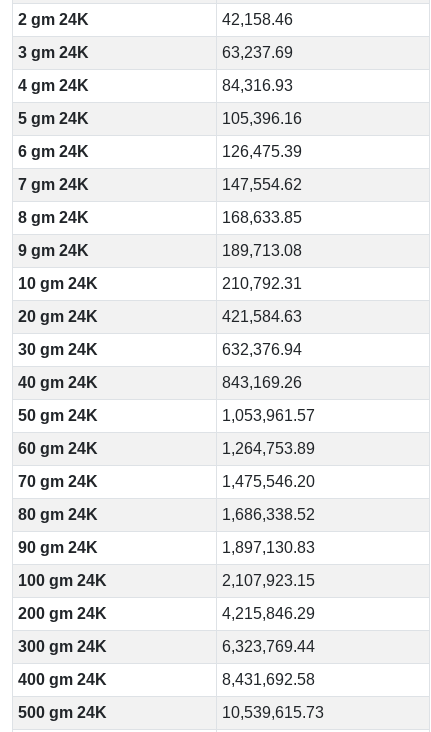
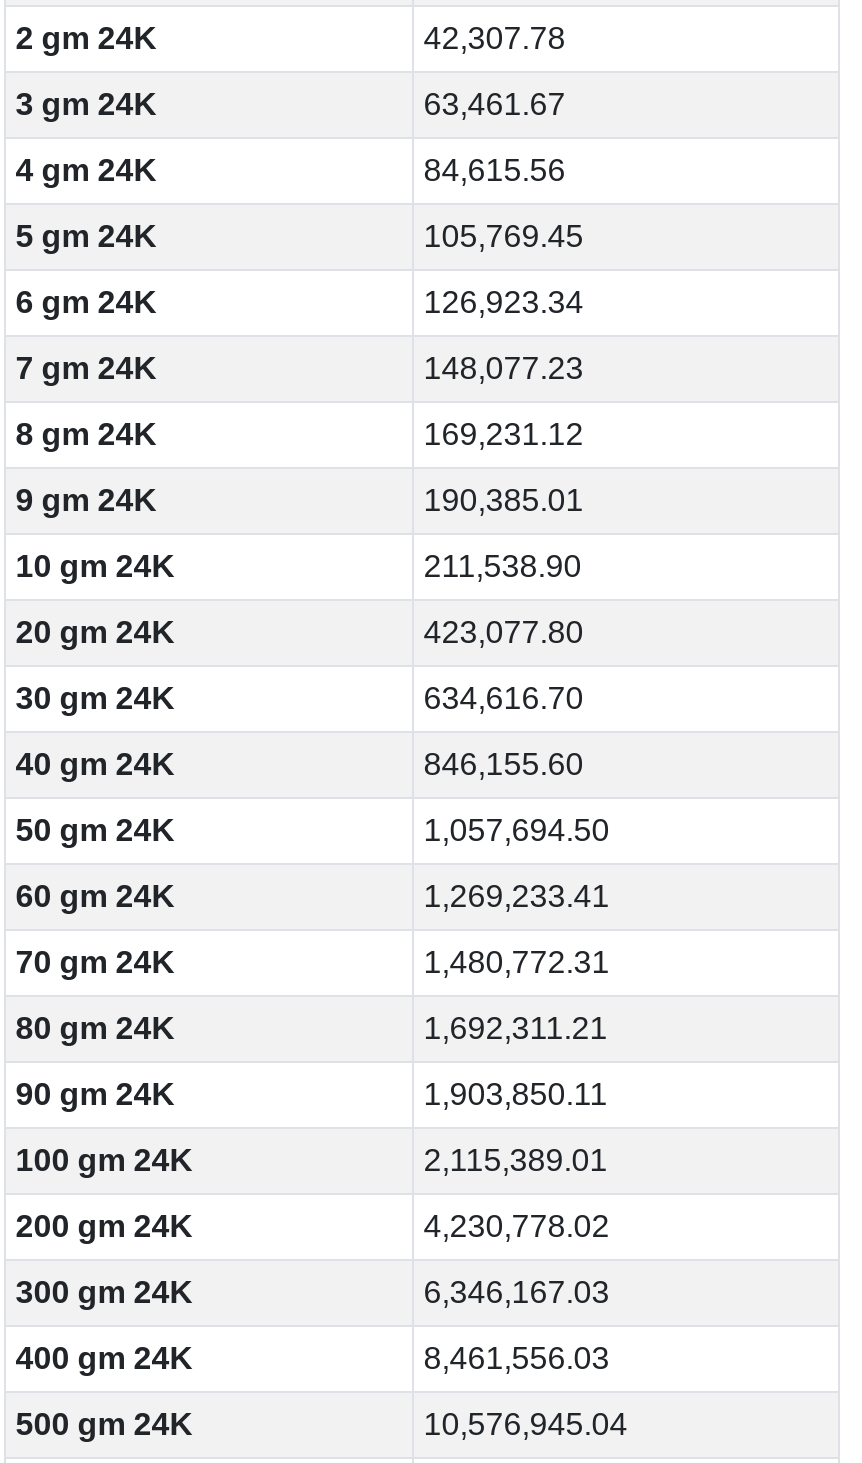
[222,11,293,28] 42,158.46 -> [424,21,566,55] 42,307.78
[222,44,293,61] 63,237.69 -> [424,87,566,121] 63,461.67
[222,77,293,94] 84,316.93 -> [424,153,566,187] 84,615.56
[222,110,302,127] 105,396.16 -> [424,219,584,253] 105,769.45
[222,143,302,160] 126,475.39 -> [424,285,584,319] 126,923.34
[222,176,302,193] 147,554.62 -> [424,351,584,385] 148,077.23
[222,209,302,226] 168,633.85 -> [424,417,584,451] 169,231.12
[222,242,302,259] 189,713.08 -> [424,483,584,517] 190,385.01
[222,275,302,292] 210,792.31 -> [424,549,582,583] 211,538.90
[222,308,302,325] 421,584.63 -> [424,615,584,649] 423,077.80
[222,341,302,358] 632,376.94 -> [424,681,584,715] 634,616.70
[222,374,302,391] 843,169.26 -> [424,747,584,781] 846,155.60
[222,407,315,424] 1,053,961.57 -> [424,813,610,847] 1,057,694.50
[222,440,315,457] 1,264,753.89 -> [424,879,610,913] 1,269,233.41
[222,473,315,490] 1,475,546.20 -> [424,945,610,979] 1,480,772.31
[222,506,315,523] 1,686,338.52 -> [424,1011,608,1045] 1,692,311.21
[222,539,315,556] 1,897,130.83 -> [424,1077,608,1111] 1,903,850.11
[222,572,315,589] 2,107,923.15 -> [424,1143,608,1177] 2,115,389.01
[222,605,315,622] 4,215,846.29 -> [424,1209,610,1243] 4,230,778.02
[222,638,315,655] 6,323,769.44 -> [424,1275,610,1309] 6,346,167.03
[222,671,315,688] 8,431,692.58 -> [424,1341,610,1375] 8,461,556.03
[222,704,324,721] 10,539,615.73 -> [424,1407,628,1441] 10,576,945.04

